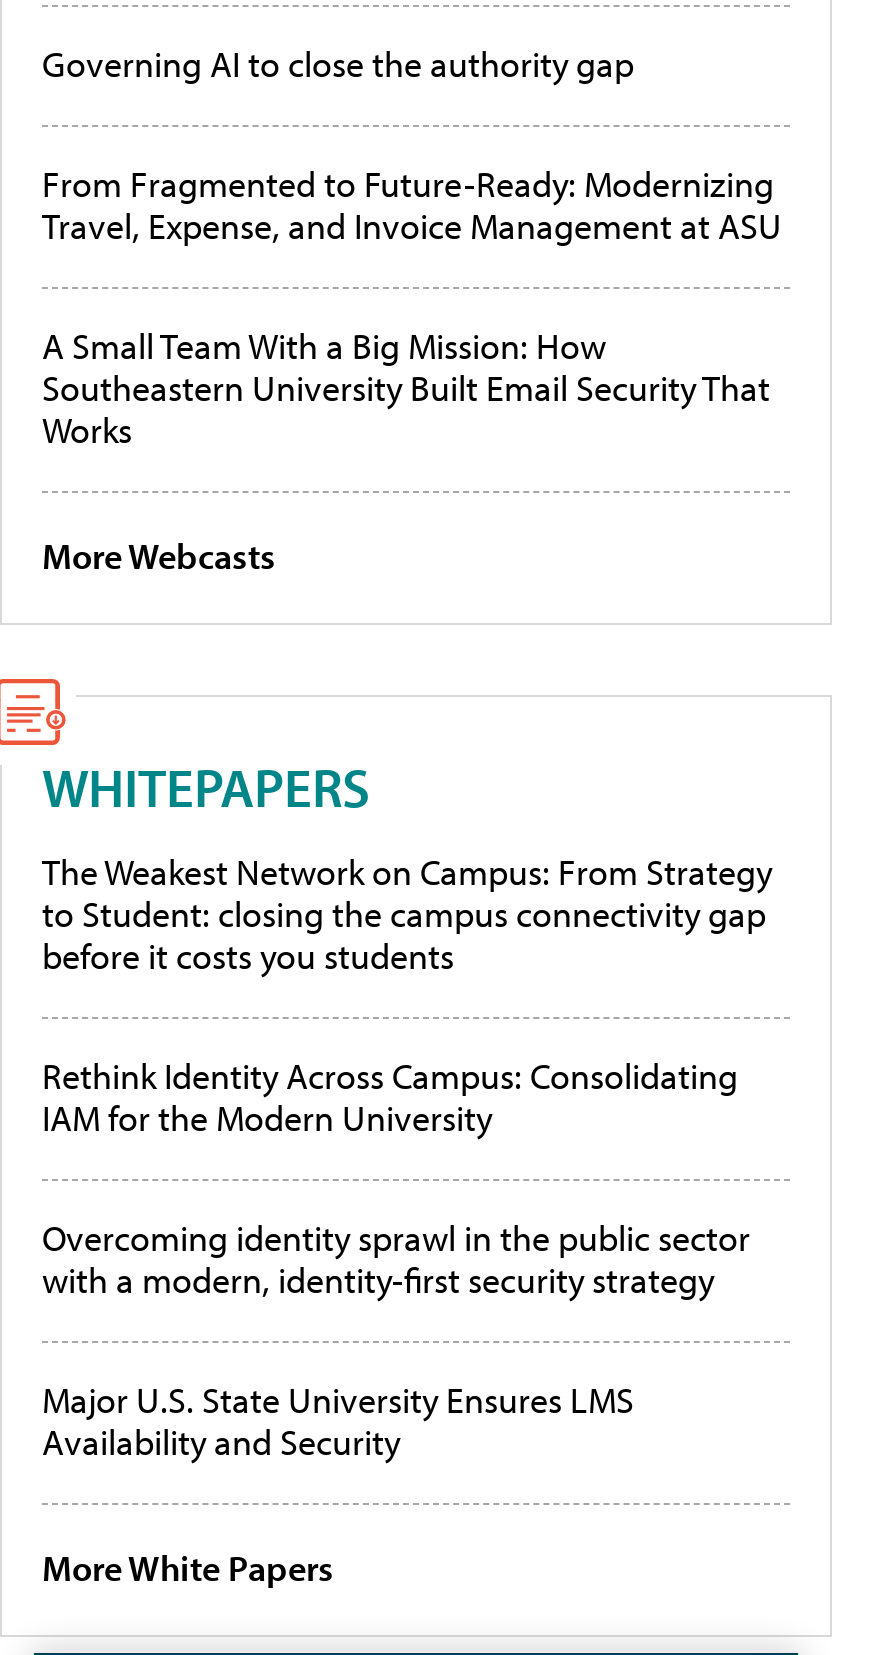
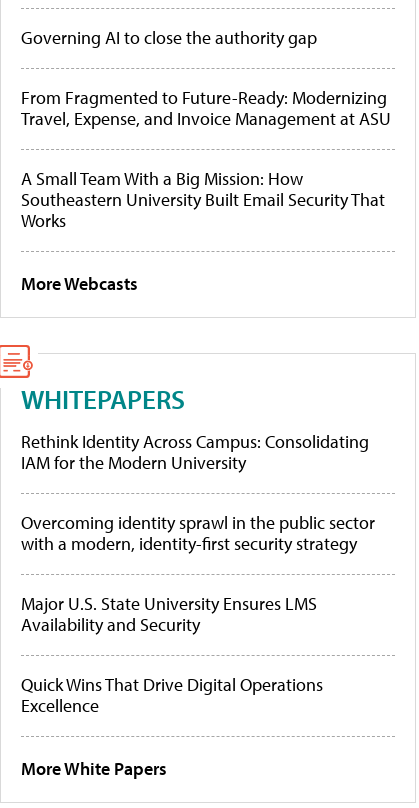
[42,850,772,980] The Weakest Network on Campus: From Strategy | to Student: closing the campus connectivity gap | before it costs you students -> none
moved [42,1054,750,1466] -> [21,430,375,636]: Rethink Identity Across Campus: Consolidating | IAM for the Modern University | Overcoming identity sprawl in the public sector | with a modern, identity-first security strategy | Major U.S. State University Ensures LMS | Availability and Security
none -> [21,673,323,717] Quick Wins That Drive Digital Operations | Excellence

